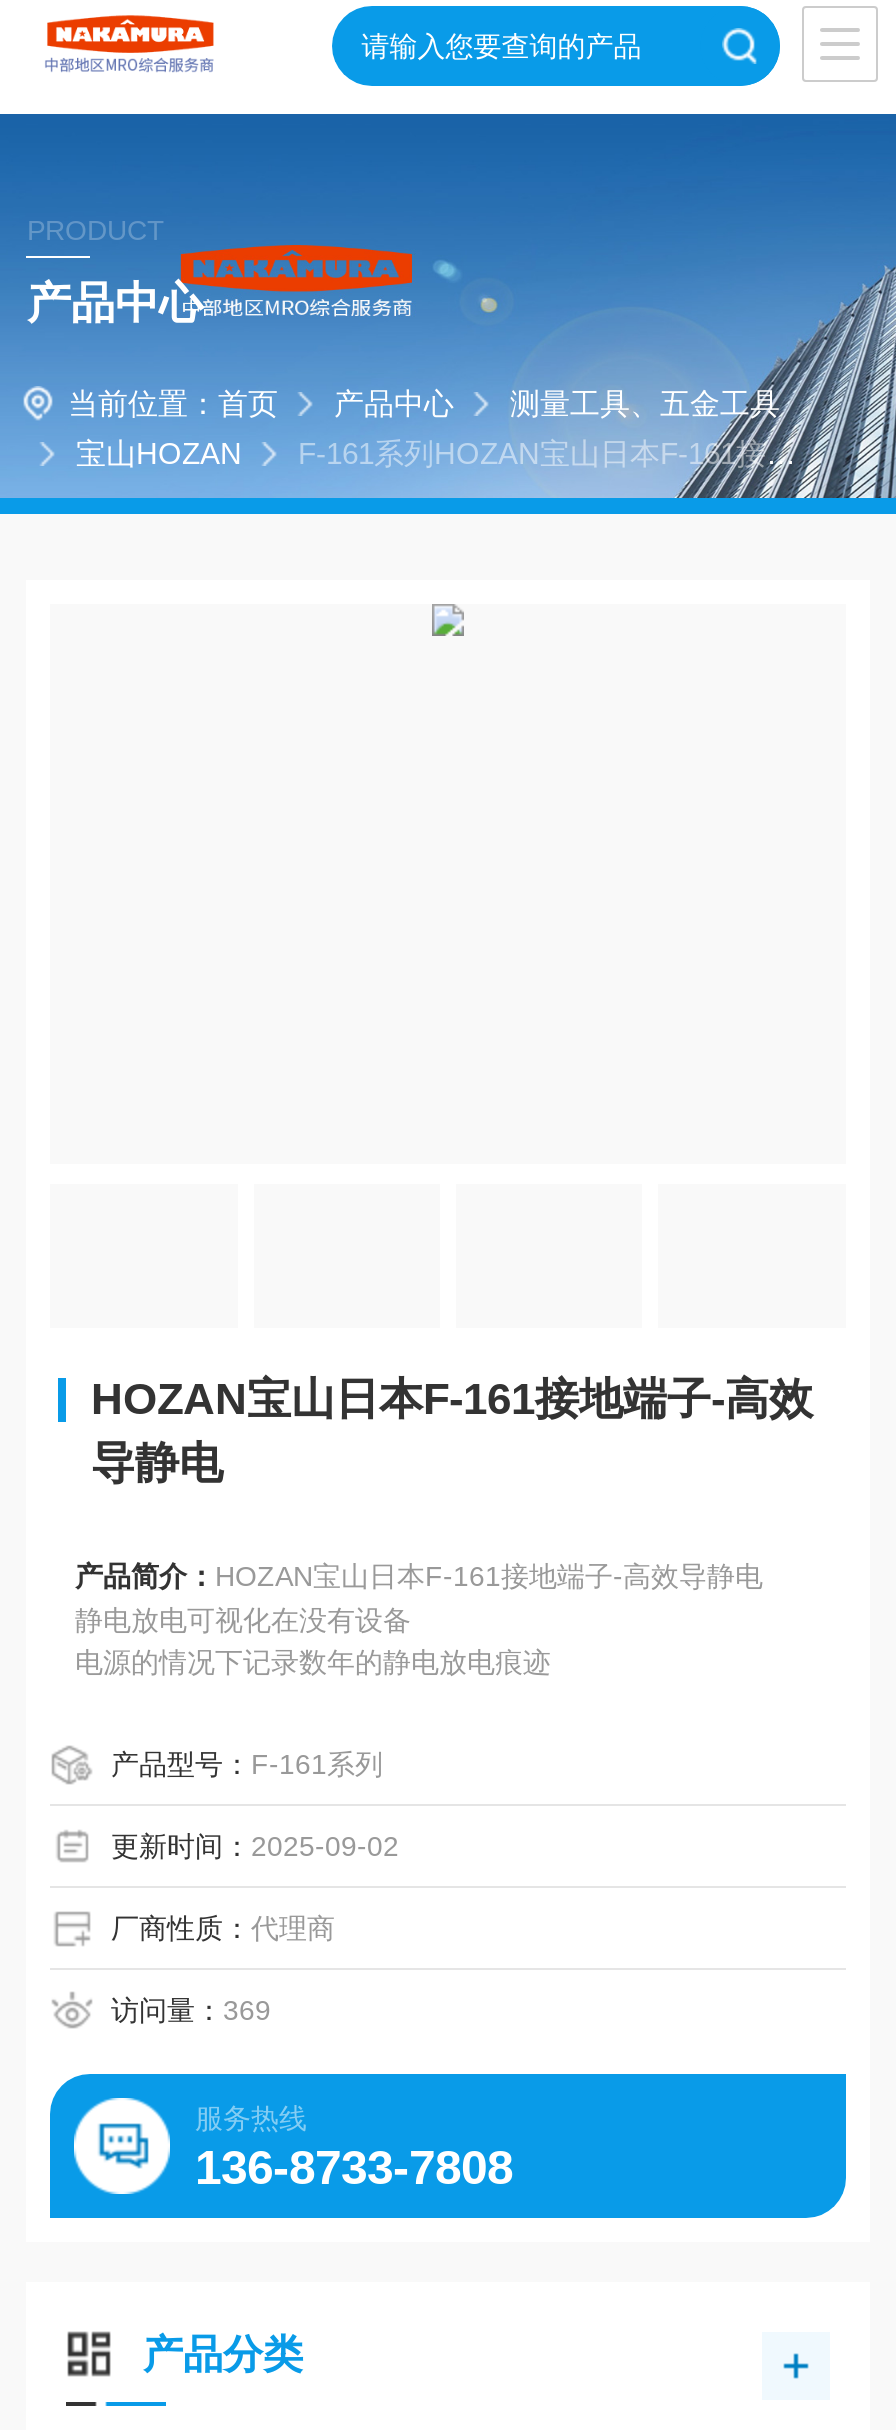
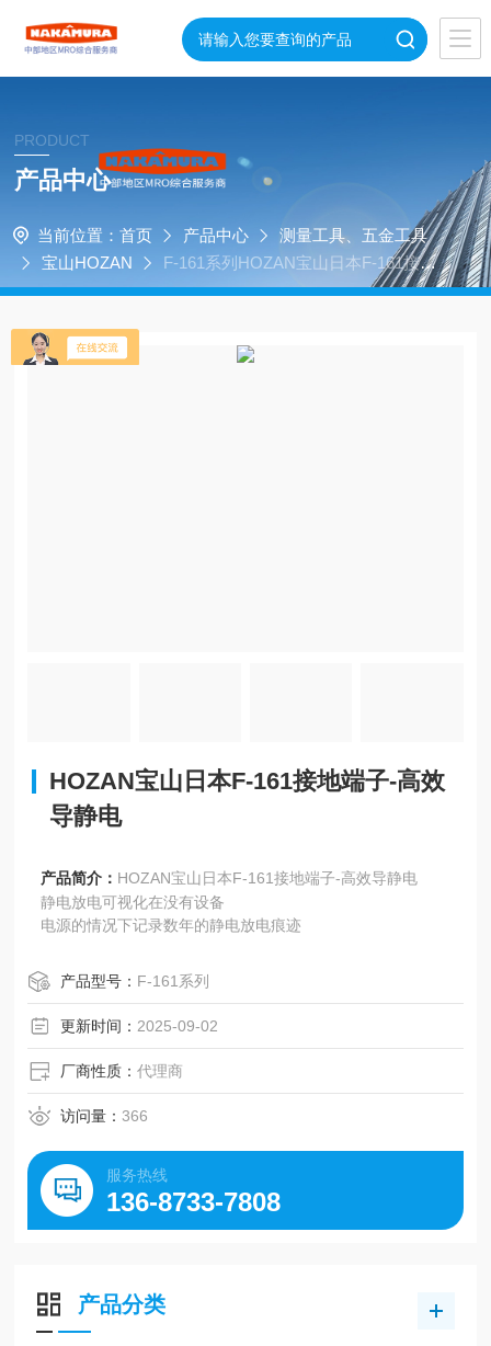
none -> [10,328,140,366] [image]
[111,1994,271,2026] 访问量：369 -> [61,1107,148,1125] 访问量：366

